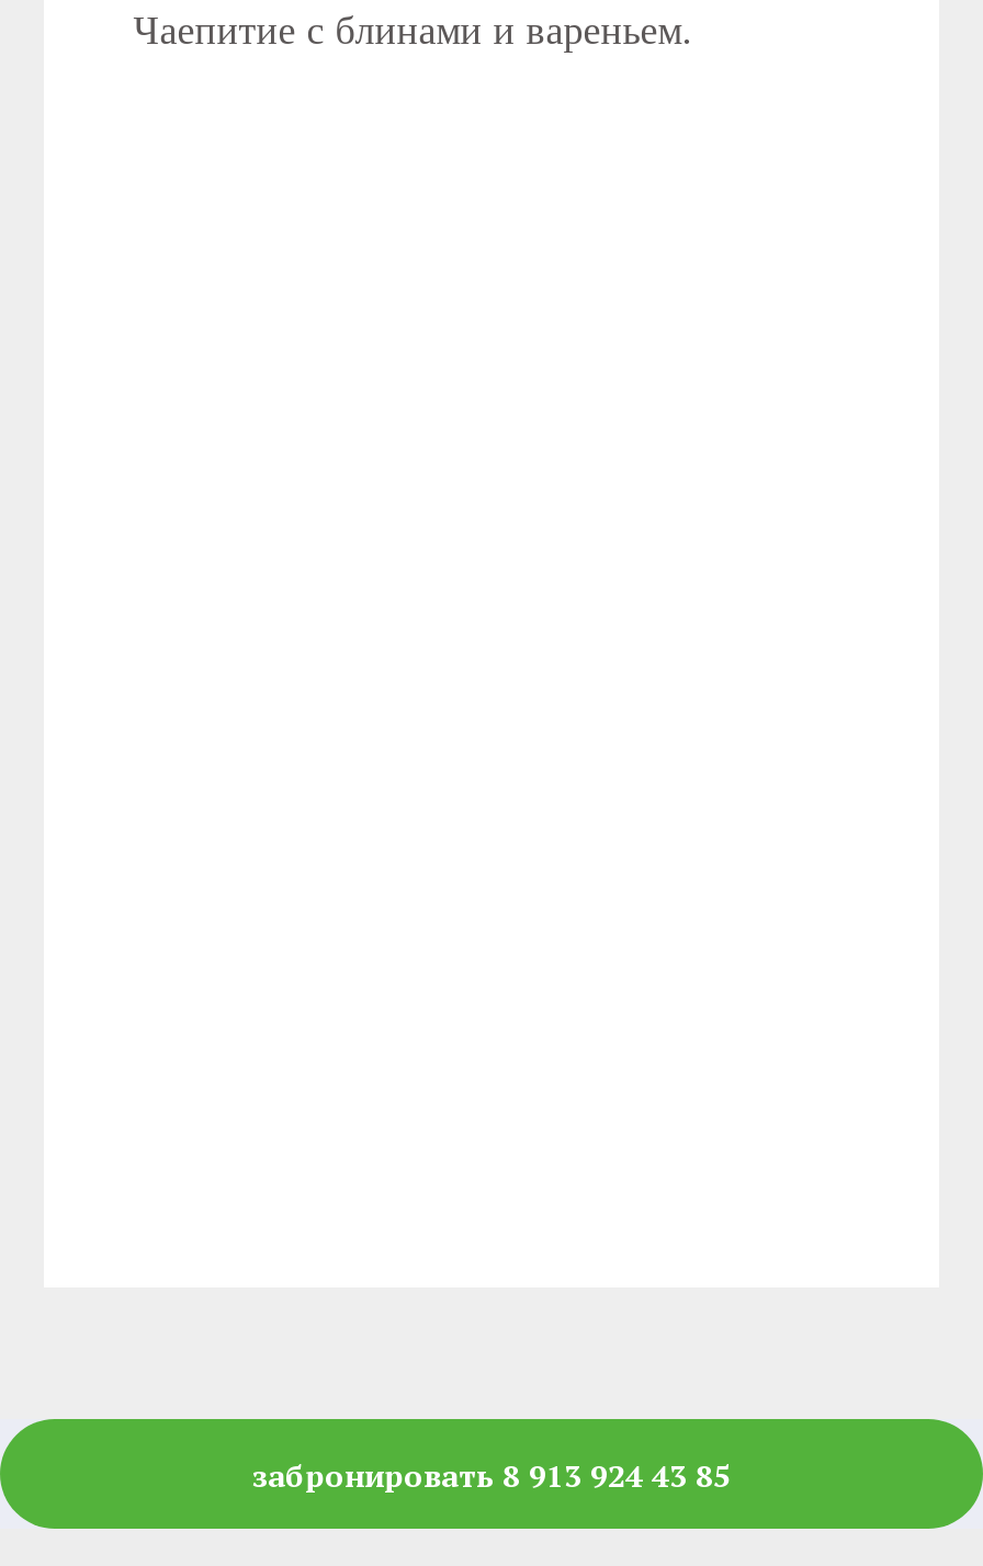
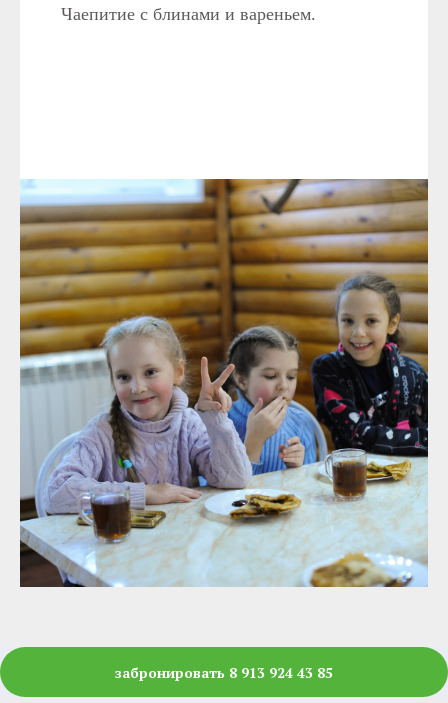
none -> [19,178,429,588] [image]

